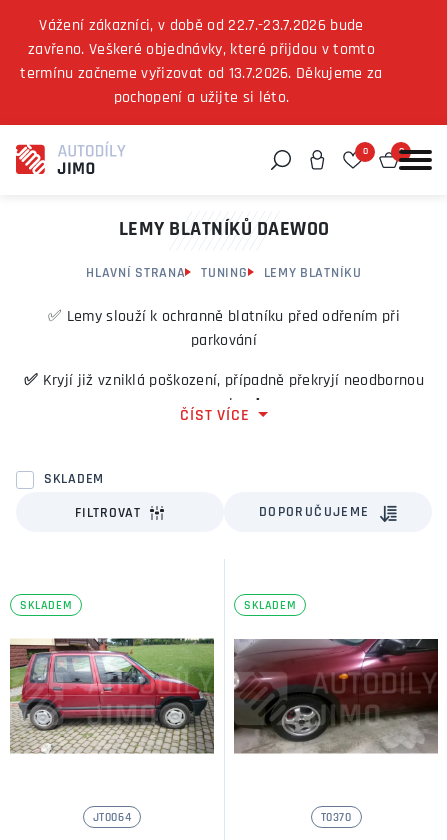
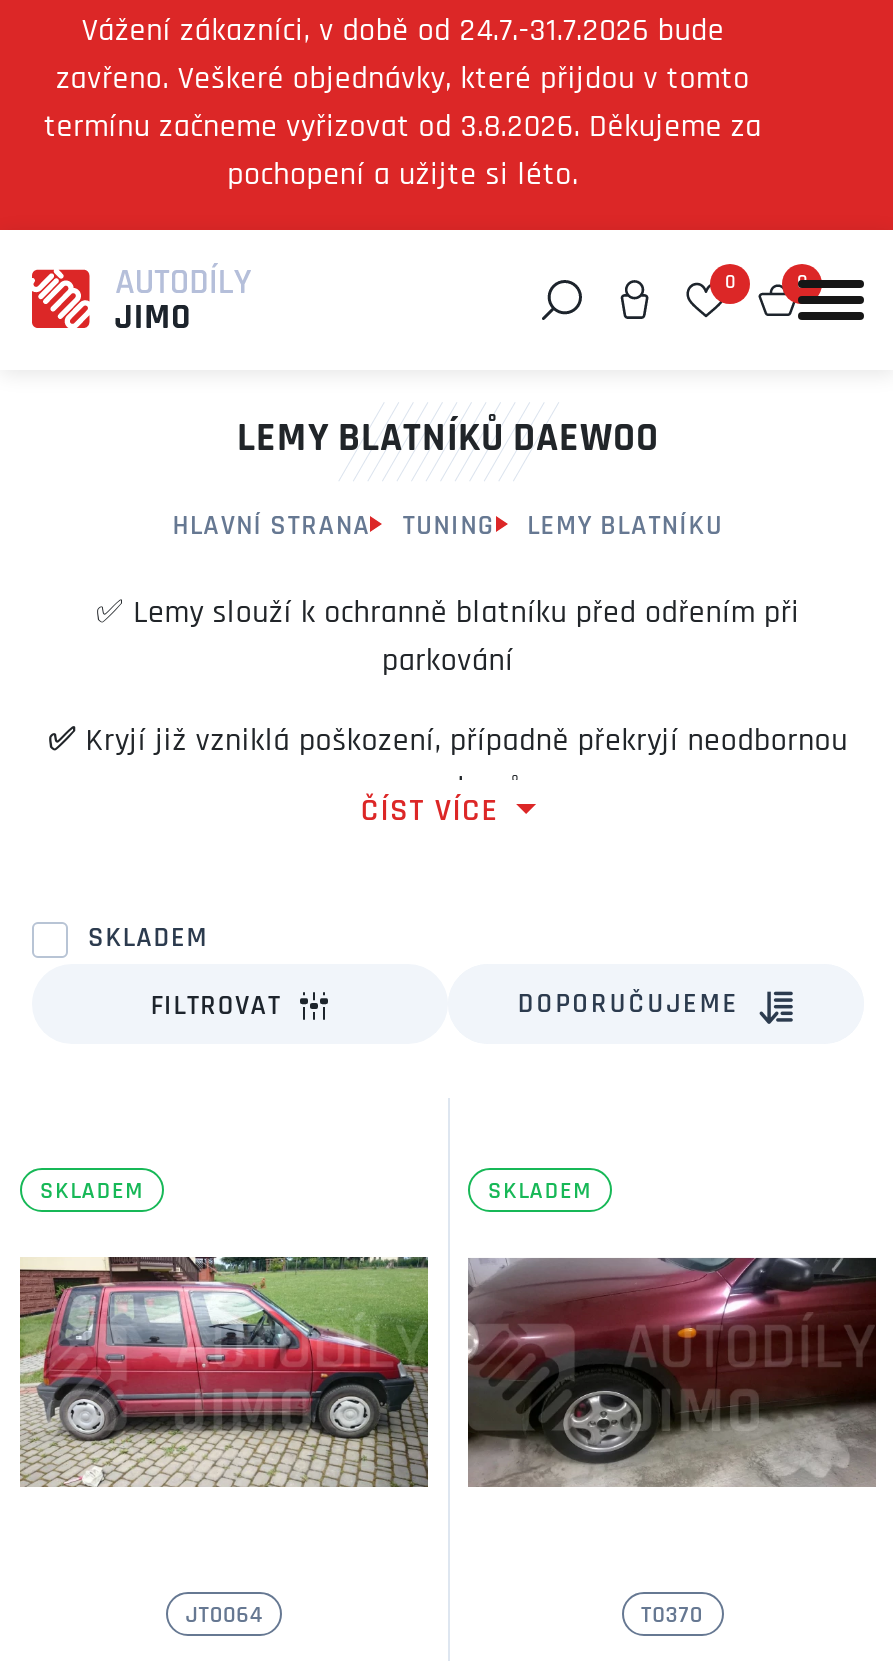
[39,18,364,34] Vážení zákazníci, v době od 22.7.-23.7.2026 bude -> [82,16,724,48] Vážení zákazníci, v době od 24.7.-31.7.2026 bude
[20,66,383,82] termínu začneme vyřizovat od 13.7.2026. Děkujeme za -> [44,112,762,144] termínu začneme vyřizovat od 3.8.2026. Děkujeme za

